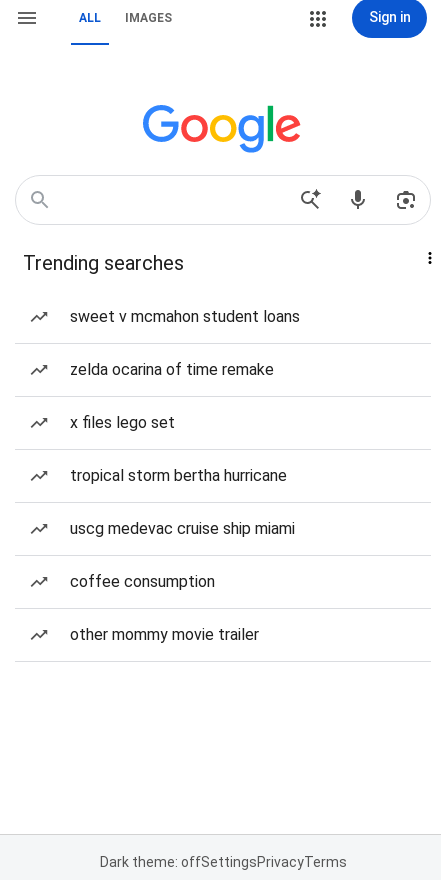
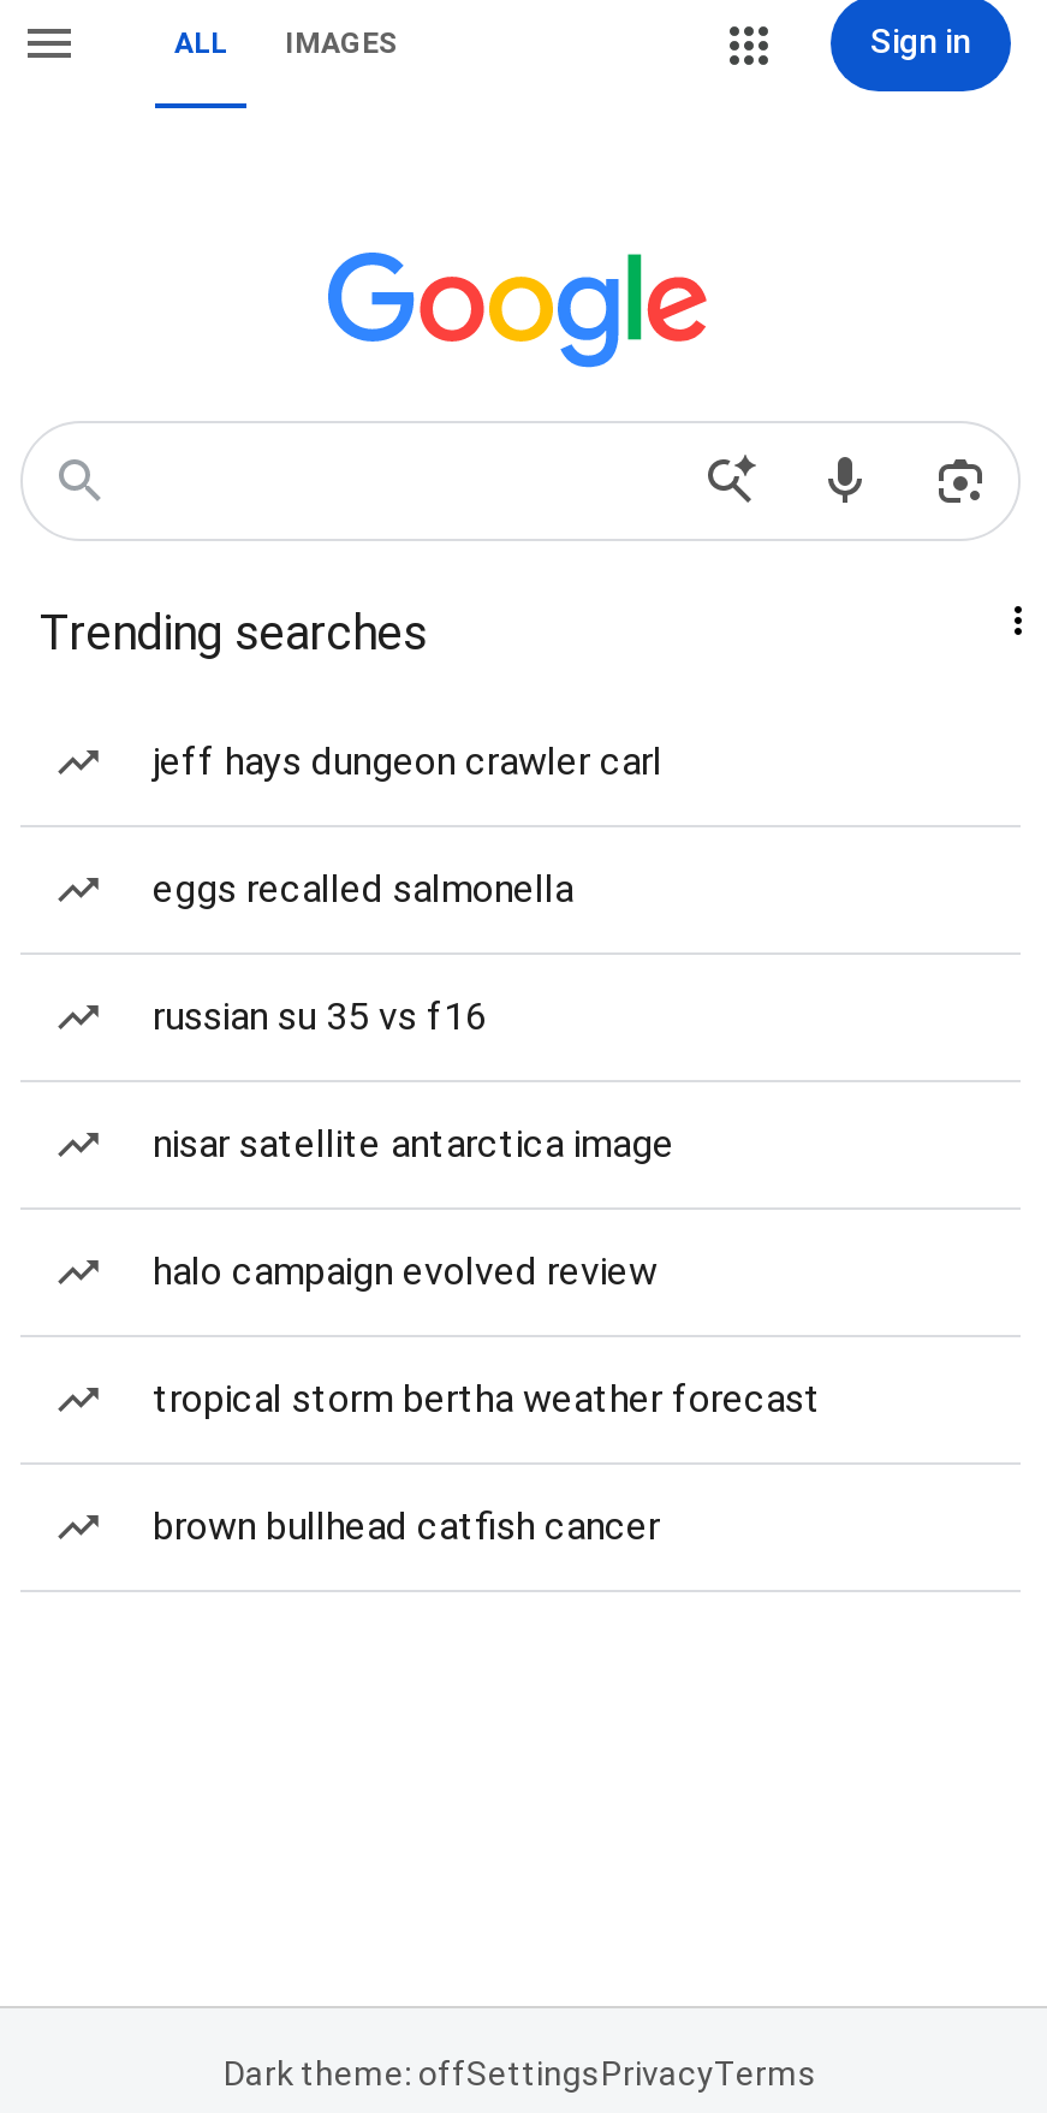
[70,307,300,326] sweet v mcmahon student loans -> [153,738,662,784] jeff hays dungeon crawler carl
[70,360,274,379] zelda ocarina of time remake -> [153,866,573,912] eggs recalled salmonella
[70,413,175,432] x files lego set -> [153,993,487,1039] russian su 35 vs f16
[70,466,287,485] tropical storm bertha hurricane -> [153,1121,674,1167] nisar satellite antarctica image
[70,519,295,538] uscg medevac cruise ship miami -> [153,1248,658,1294] halo campaign evolved review
[70,572,215,591] coffee consumption -> [153,1376,821,1421] tropical storm bertha weather forecast
[70,625,259,644] other mommy movie trailer -> [153,1503,660,1549] brown bullhead catfish cancer

